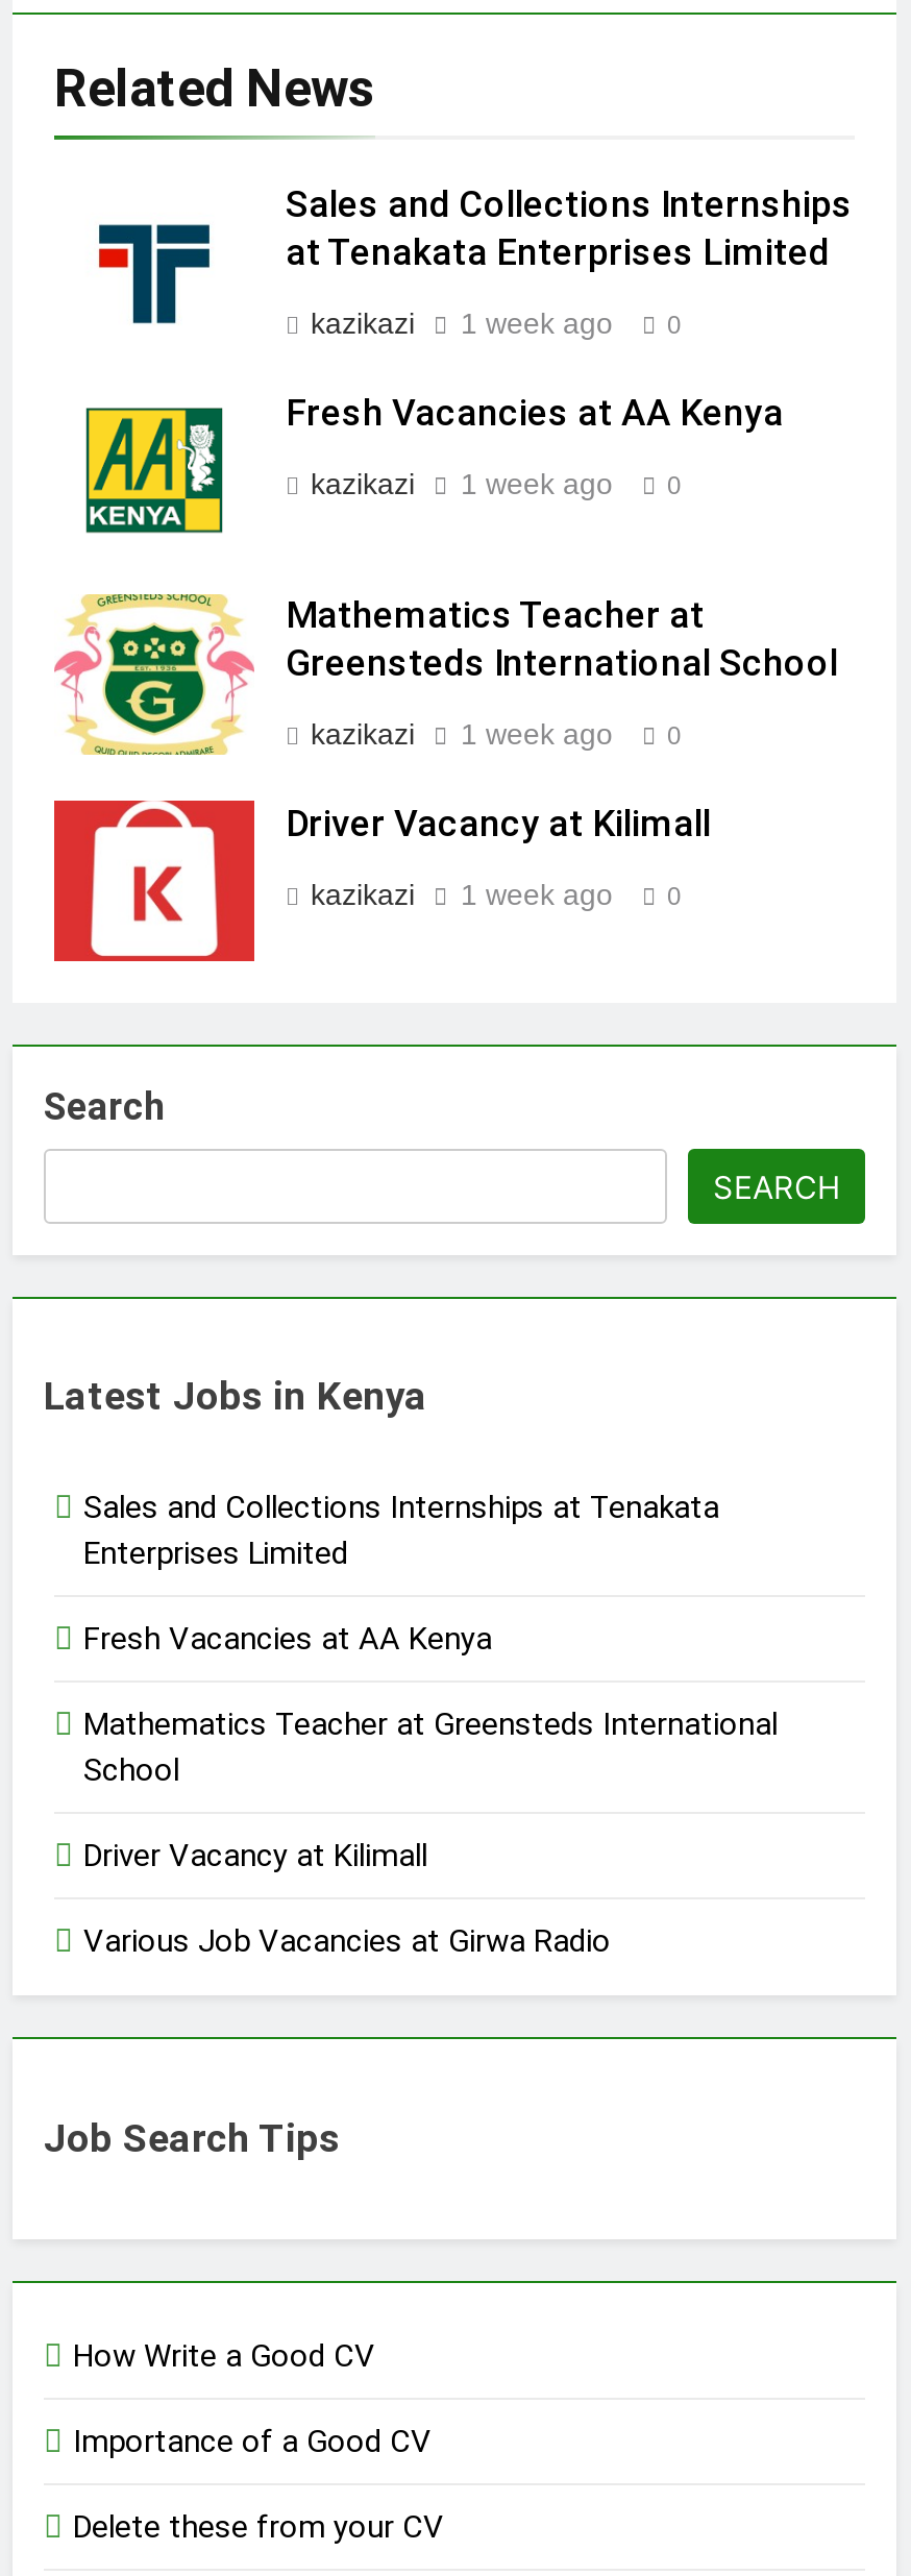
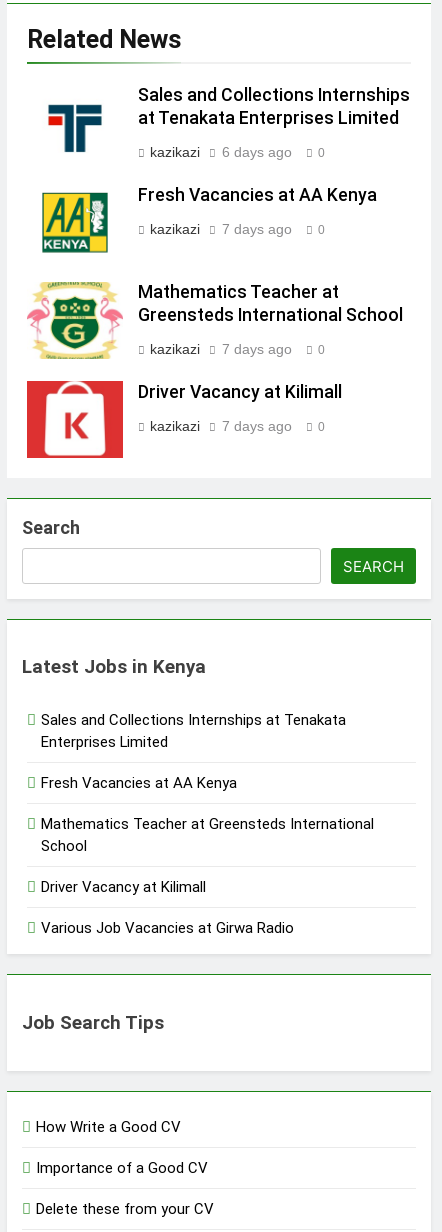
[311,307,682,340] kazikazi 1 week ago 0 -> [150,144,325,160] kazikazi 6 days ago 0
[311,467,682,501] kazikazi 1 week ago 0 -> [150,221,325,237] kazikazi 7 days ago 0
[311,717,682,750] kazikazi 1 week ago 0 -> [150,341,325,357] kazikazi 7 days ago 0
[311,878,682,911] kazikazi 1 week ago 0 -> [150,418,325,434] kazikazi 7 days ago 0

